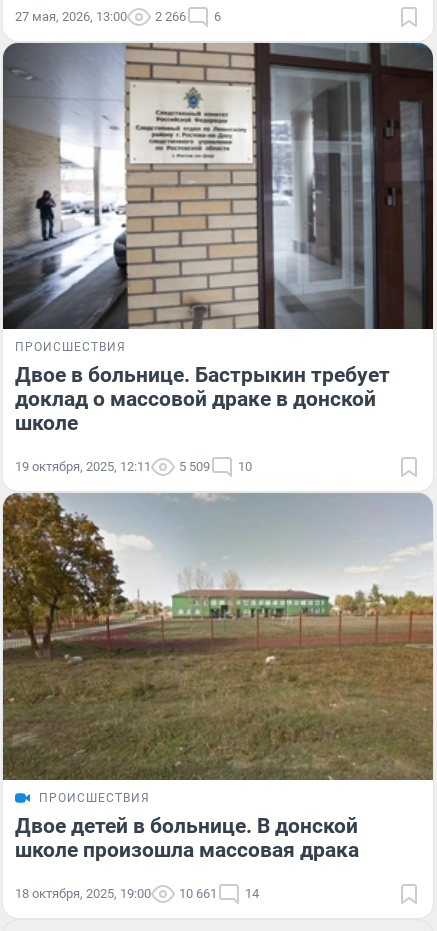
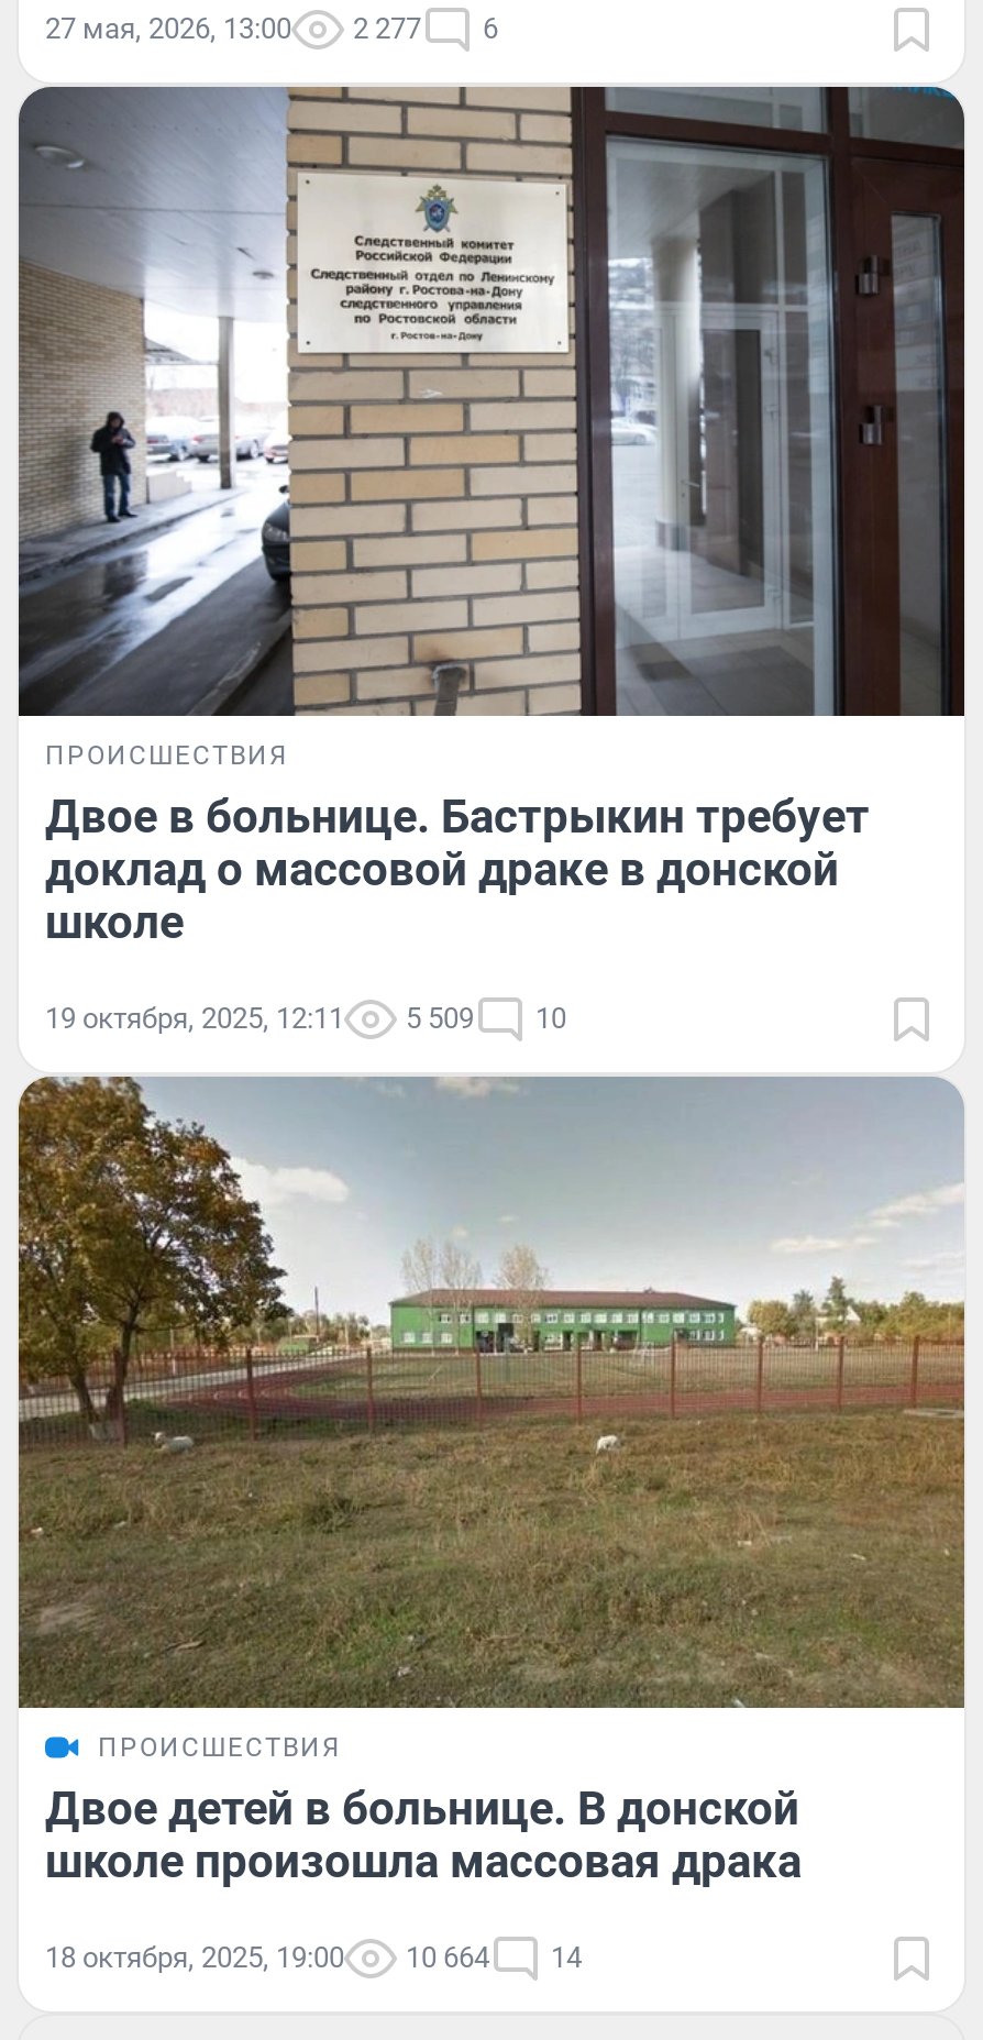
[15,9,221,24] 27 мая, 2026, 13:00 2 266 6 -> [45,11,498,44] 27 мая, 2026, 13:00 2 277 6
[15,886,259,901] 18 октября, 2025, 19:00 10 661 14 -> [45,1941,582,1974] 18 октября, 2025, 19:00 10 664 14

